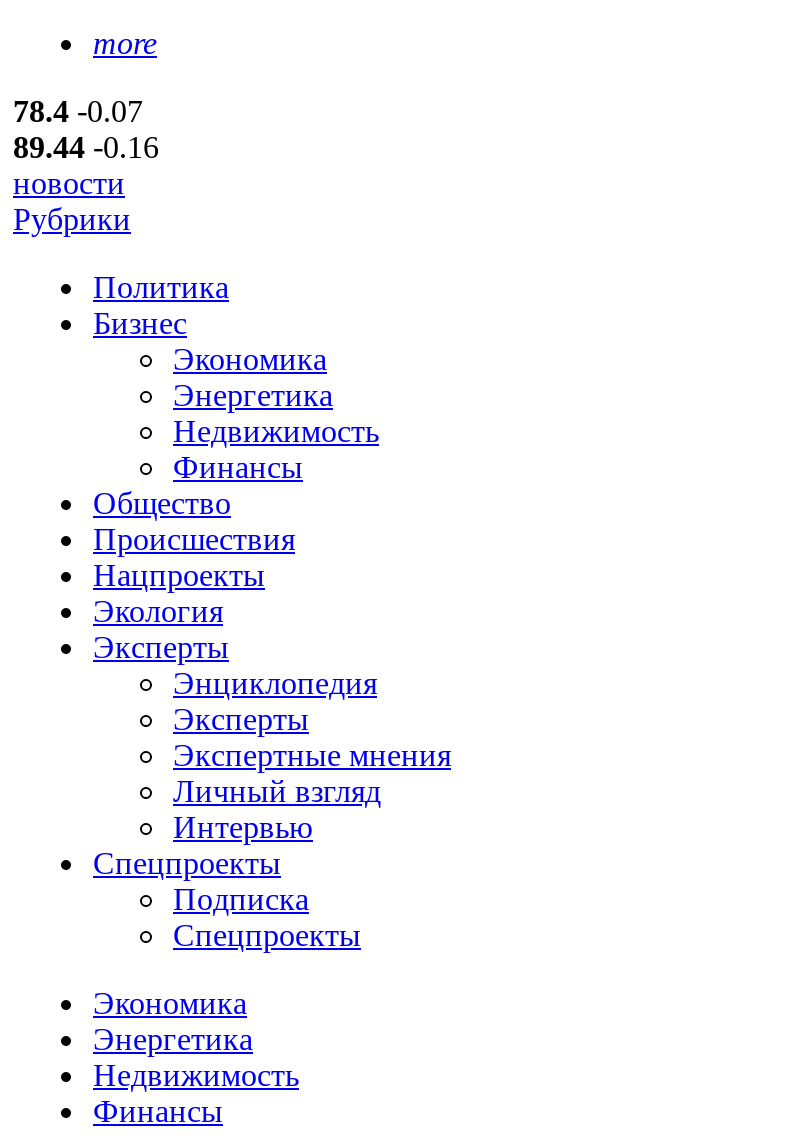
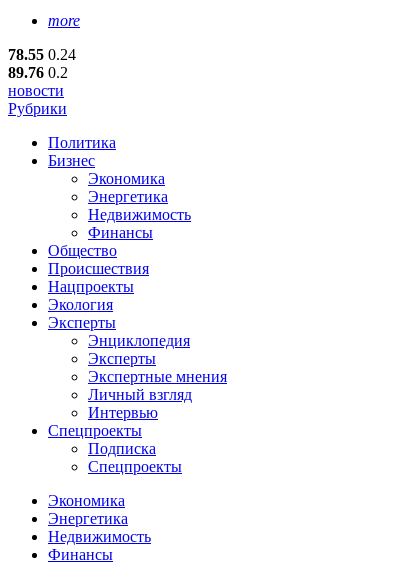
[13,94,143,128] 78.4 -0.07 -> [8,46,76,63] 78.55 0.24
[13,130,159,164] 89.44 -0.16 -> [8,64,68,81] 89.76 0.2

